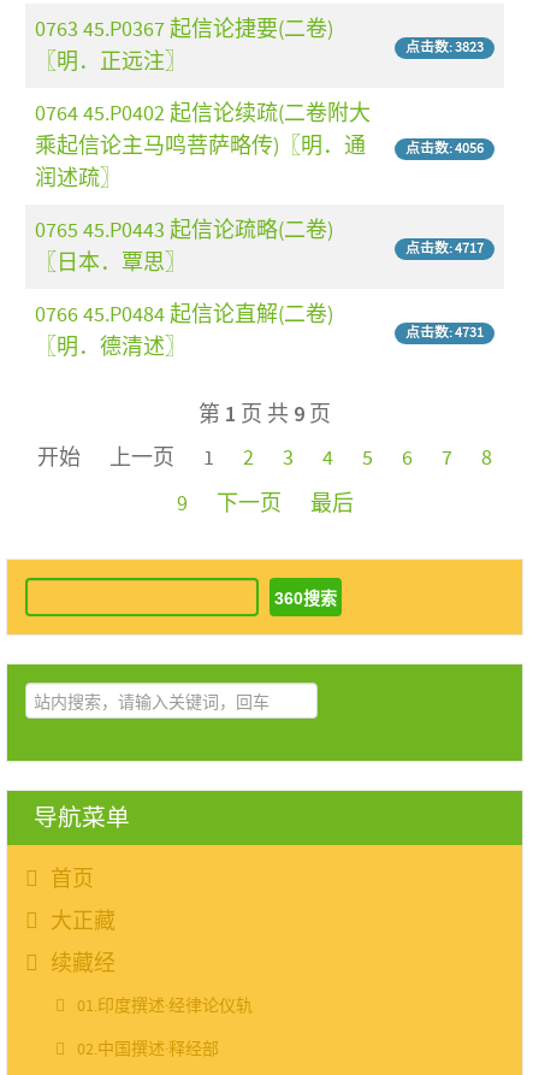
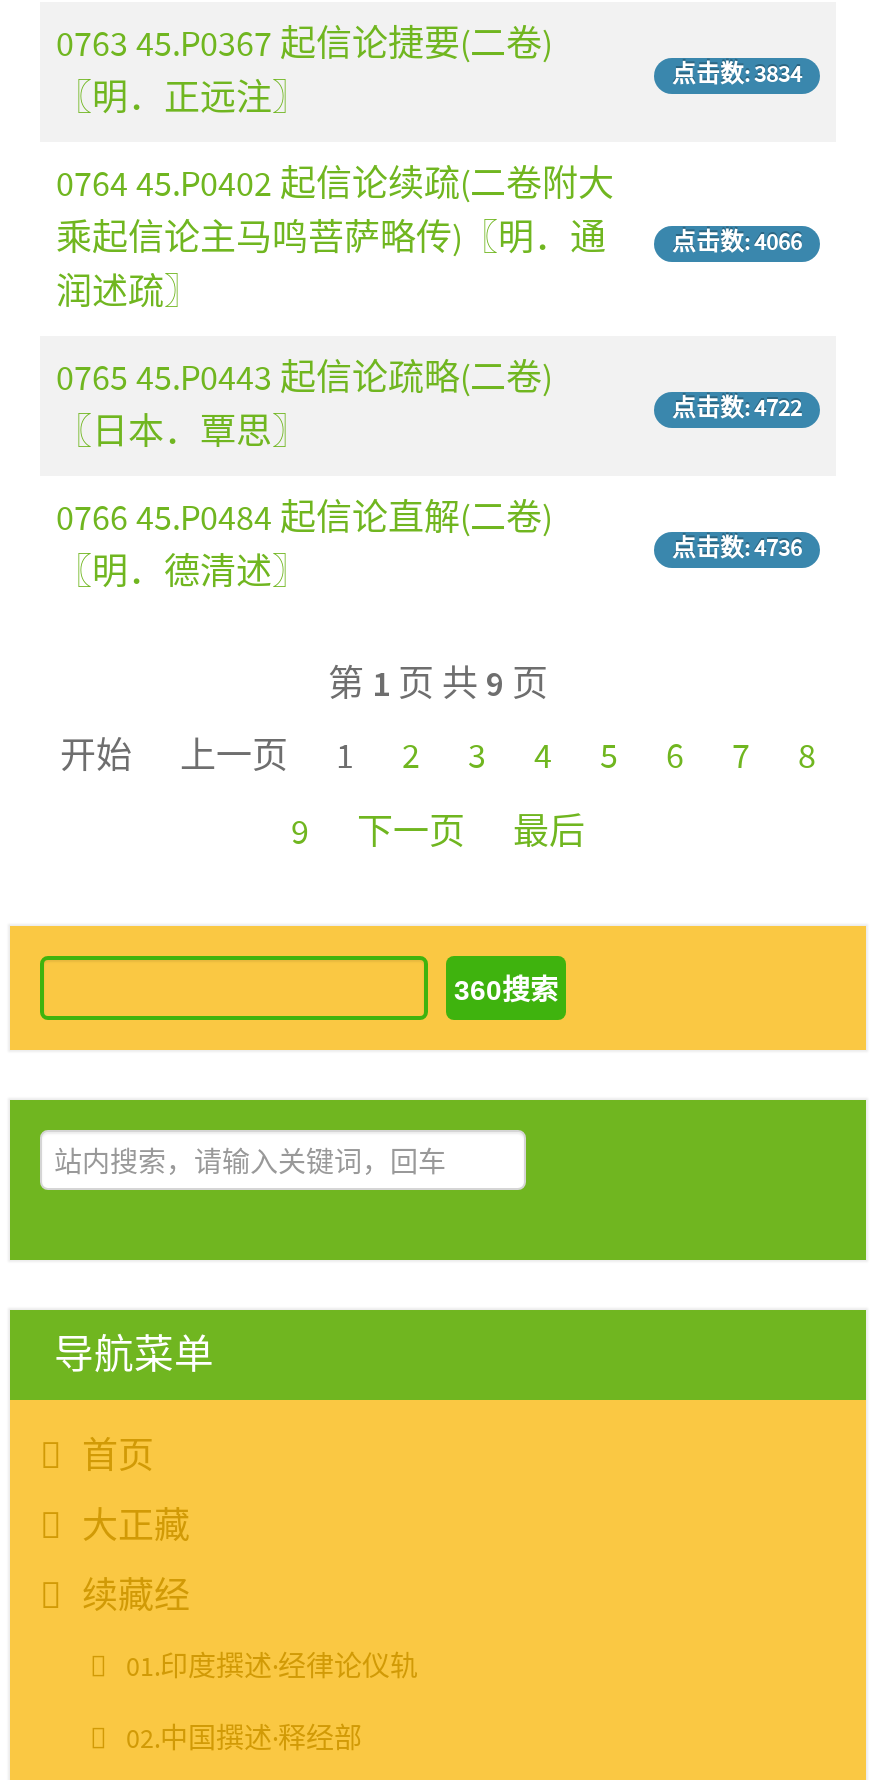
[405,39,484,57] 点击数: 3823 -> [672,60,802,90] 点击数: 3834
[405,140,484,158] 点击数: 4056 -> [672,228,802,258] 点击数: 4066
[405,240,484,258] 点击数: 4717 -> [672,394,802,424] 点击数: 4722
[405,324,484,342] 点击数: 4731 -> [672,534,802,564] 点击数: 4736

